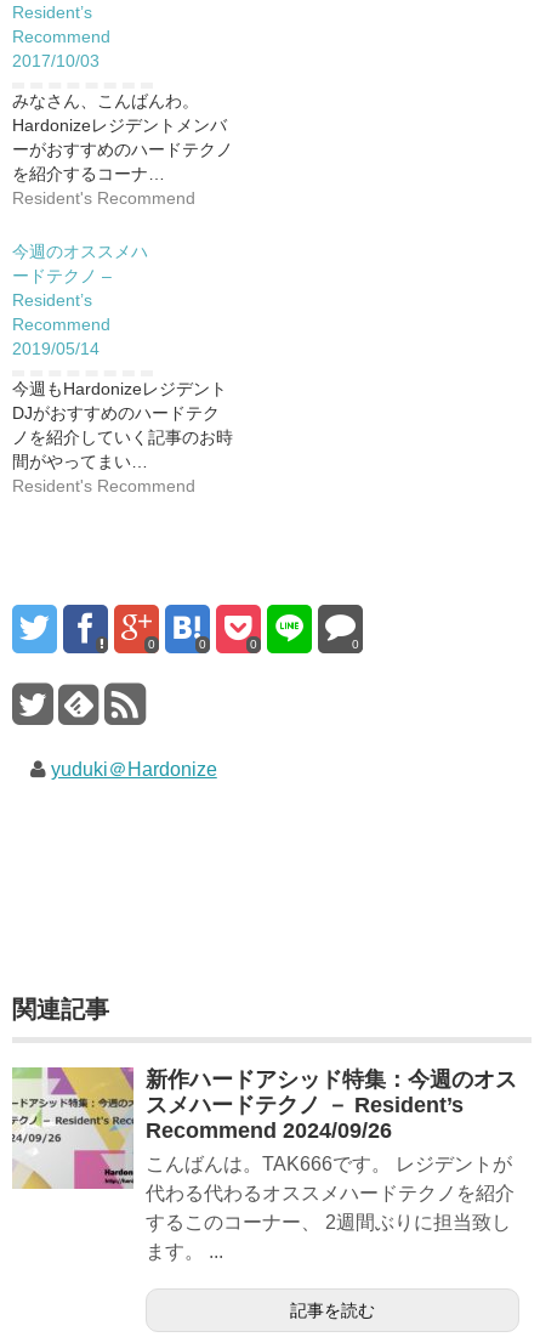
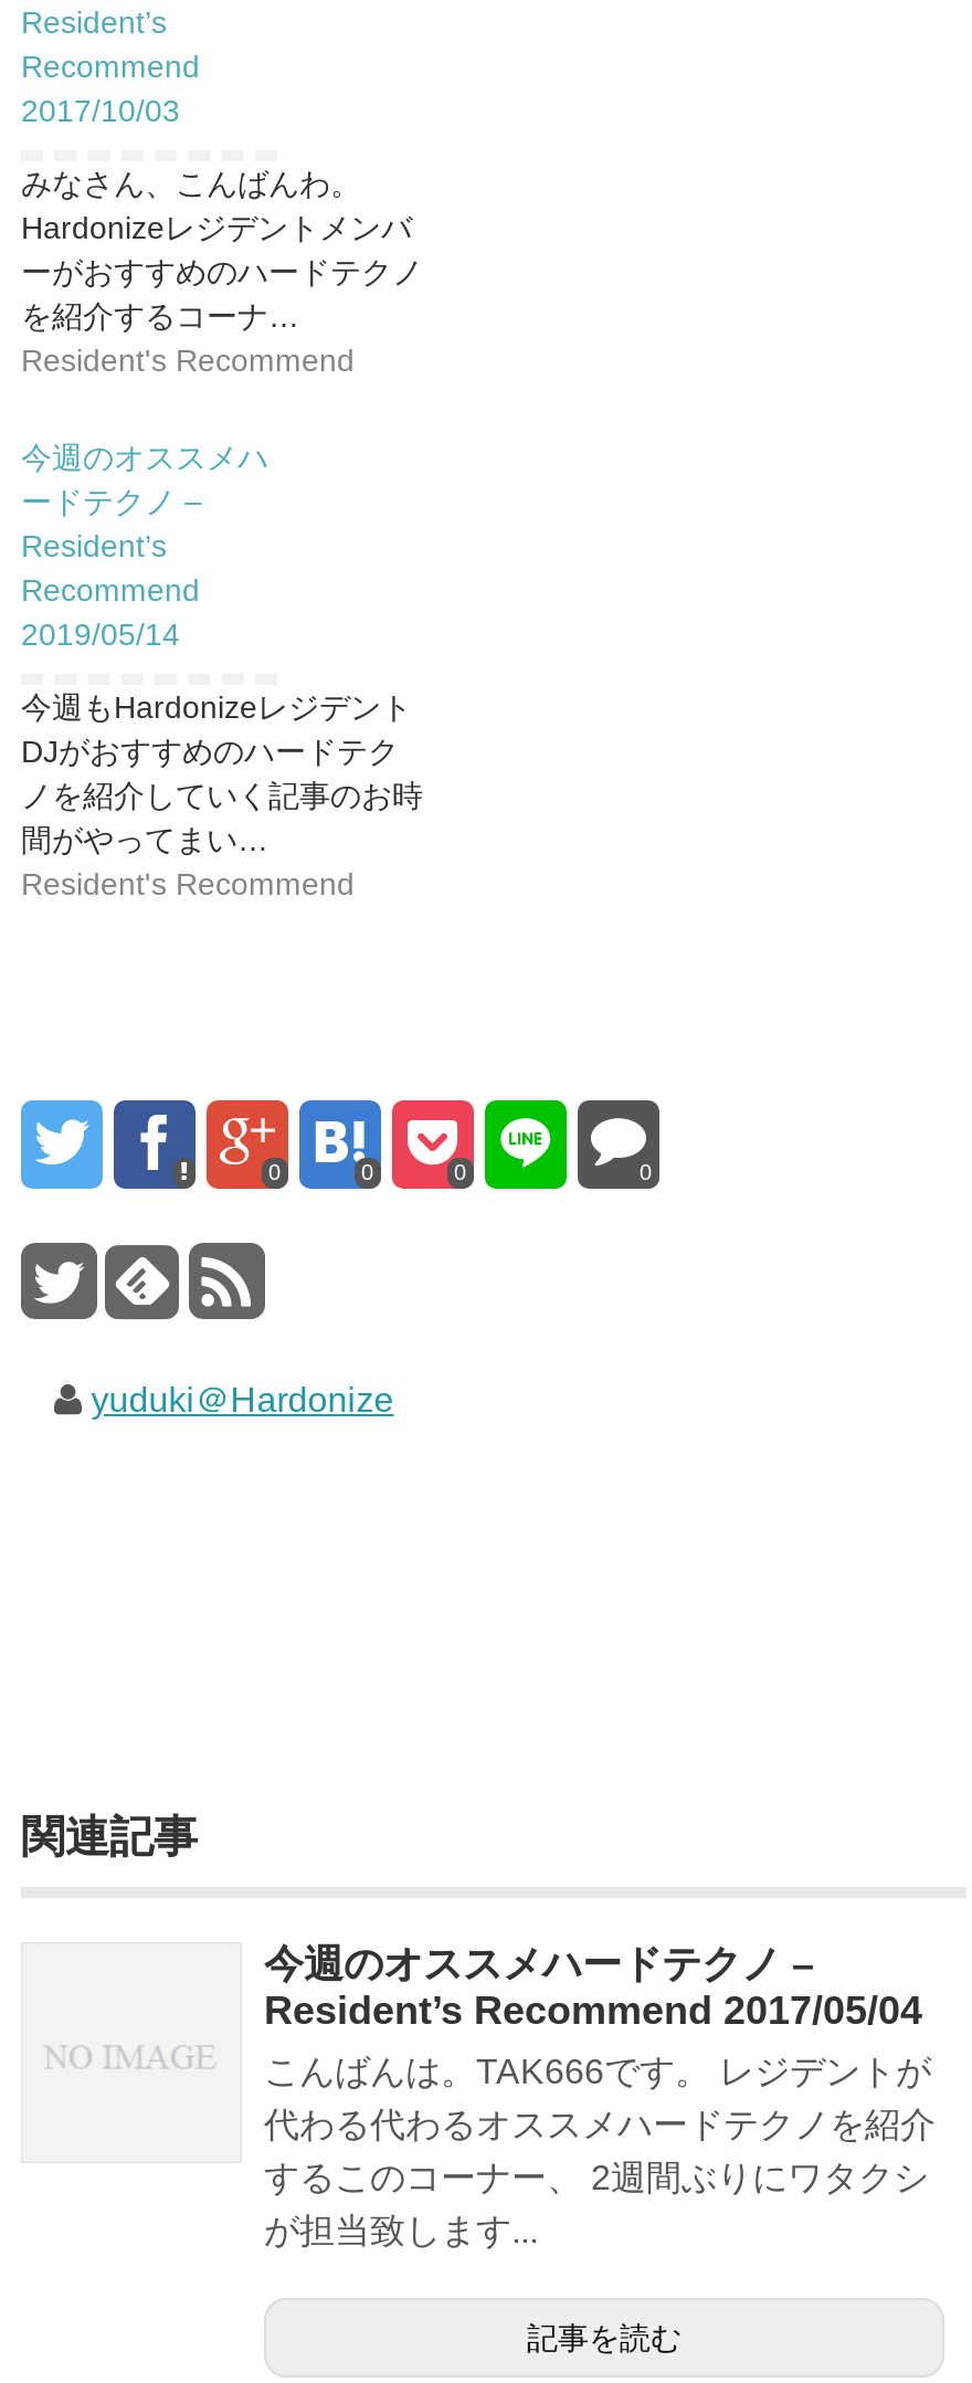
[11,1066,135,1190] [image] -> none
[146,1067,517,1143] 新作ハードアシッド特集：今週のオス | スメハードテクノ － Resident’s | Recommend 2024/09/26 -> [264,1942,922,2033] 今週のオススメハードテクノ – | Resident’s Recommend 2017/05/04
[146,1212,511,1262] するこのコーナー、 2週間ぶりに担当致し | ます。 ... -> [264,2159,929,2249] するこのコーナー、 2週間ぶりにワタクシ | が担当致します...

